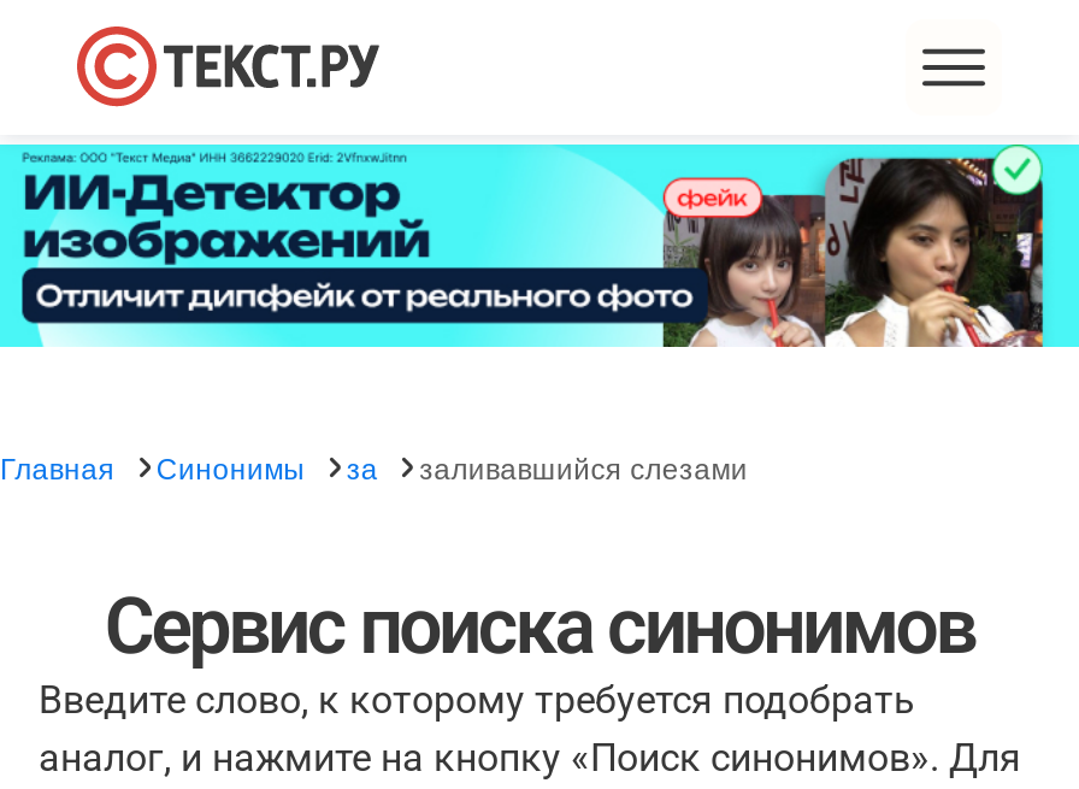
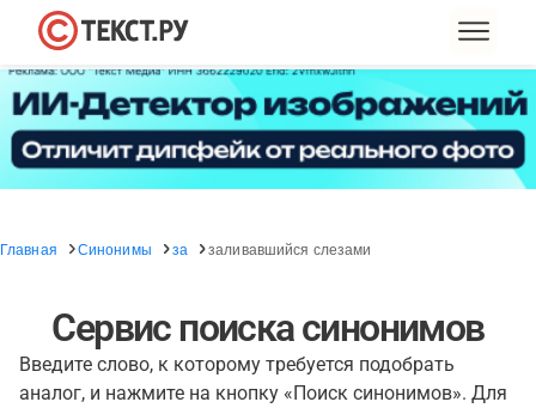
[7,145,1057,349] [image] -> [4,68,529,190] [image]

